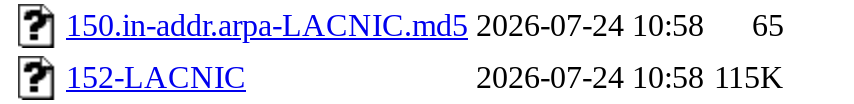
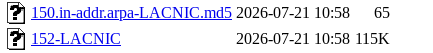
[66,9,704,43] 150.in-addr.arpa-LACNIC.md5 2026-07-24 10:58 -> [31,4,350,21] 150.in-addr.arpa-LACNIC.md5 2026-07-21 10:58
[476,61,784,95] 2026-07-24 10:58 115K -> [236,30,390,47] 2026-07-21 10:58 115K

